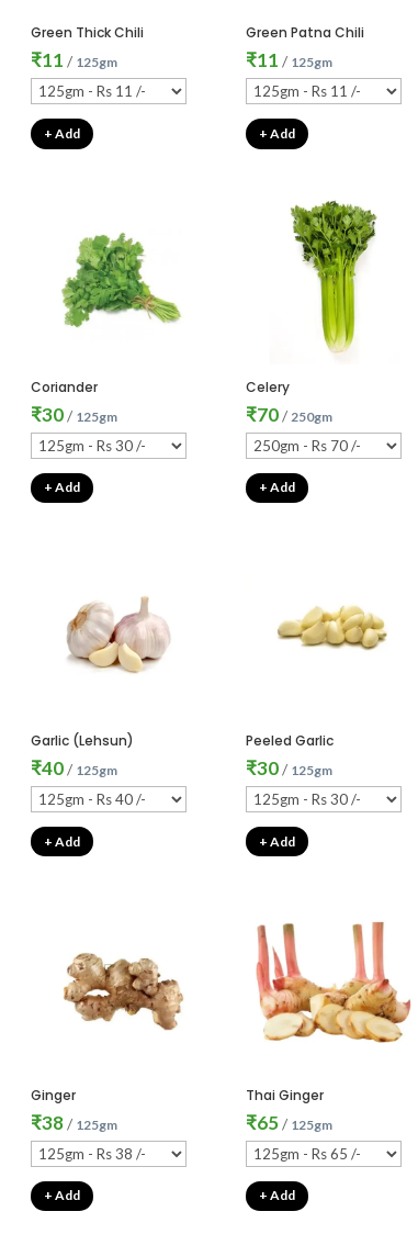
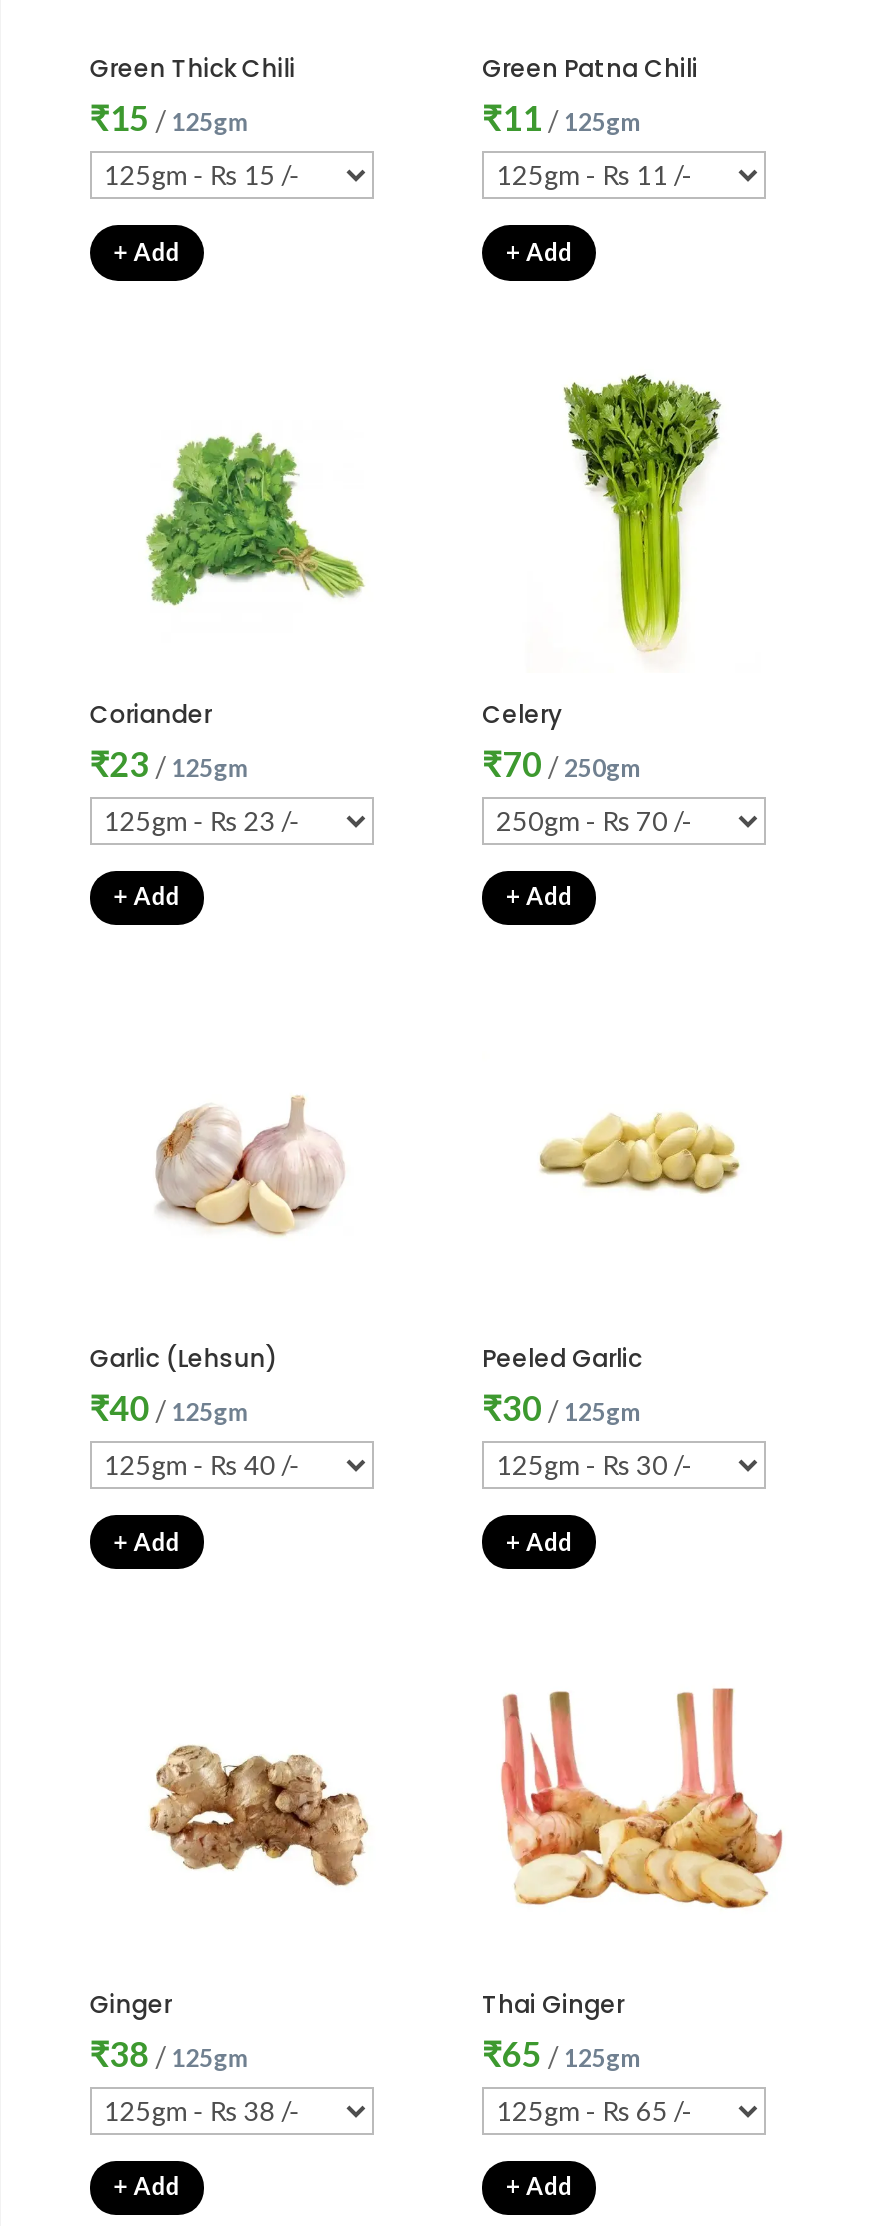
[30,49,117,72] ₹11 /125gm -> [90,98,248,140] ₹15 /125gm
[30,403,117,426] ₹30 /125gm -> [90,743,248,785] ₹23 /125gm

